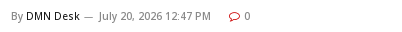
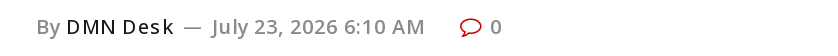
[11,9,211,23] By DMN Desk July 20, 2026 12:47 PM -> [36,12,424,40] By DMN Desk July 23, 2026 6:10 AM

